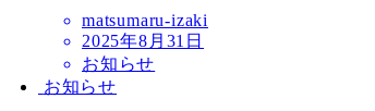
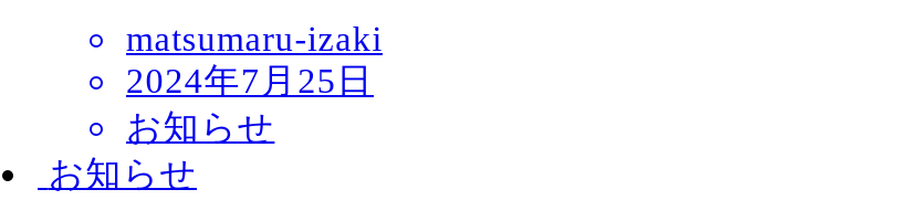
[82,32,204,50] 2025年8月31日 -> [126,62,374,99] 2024年7月25日

